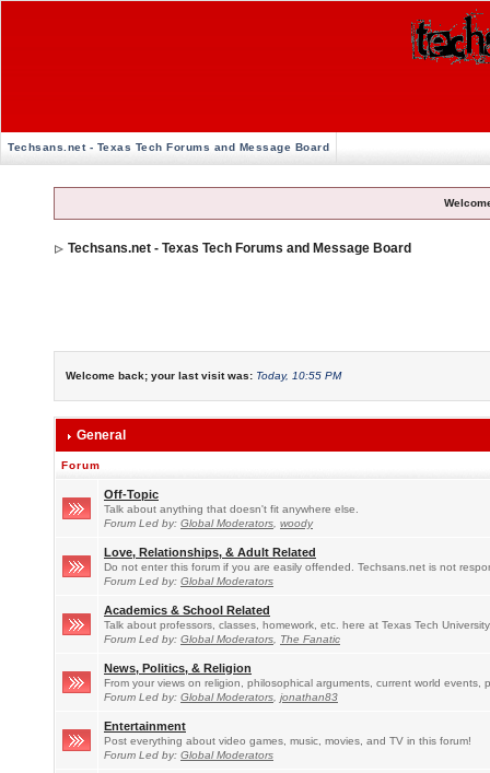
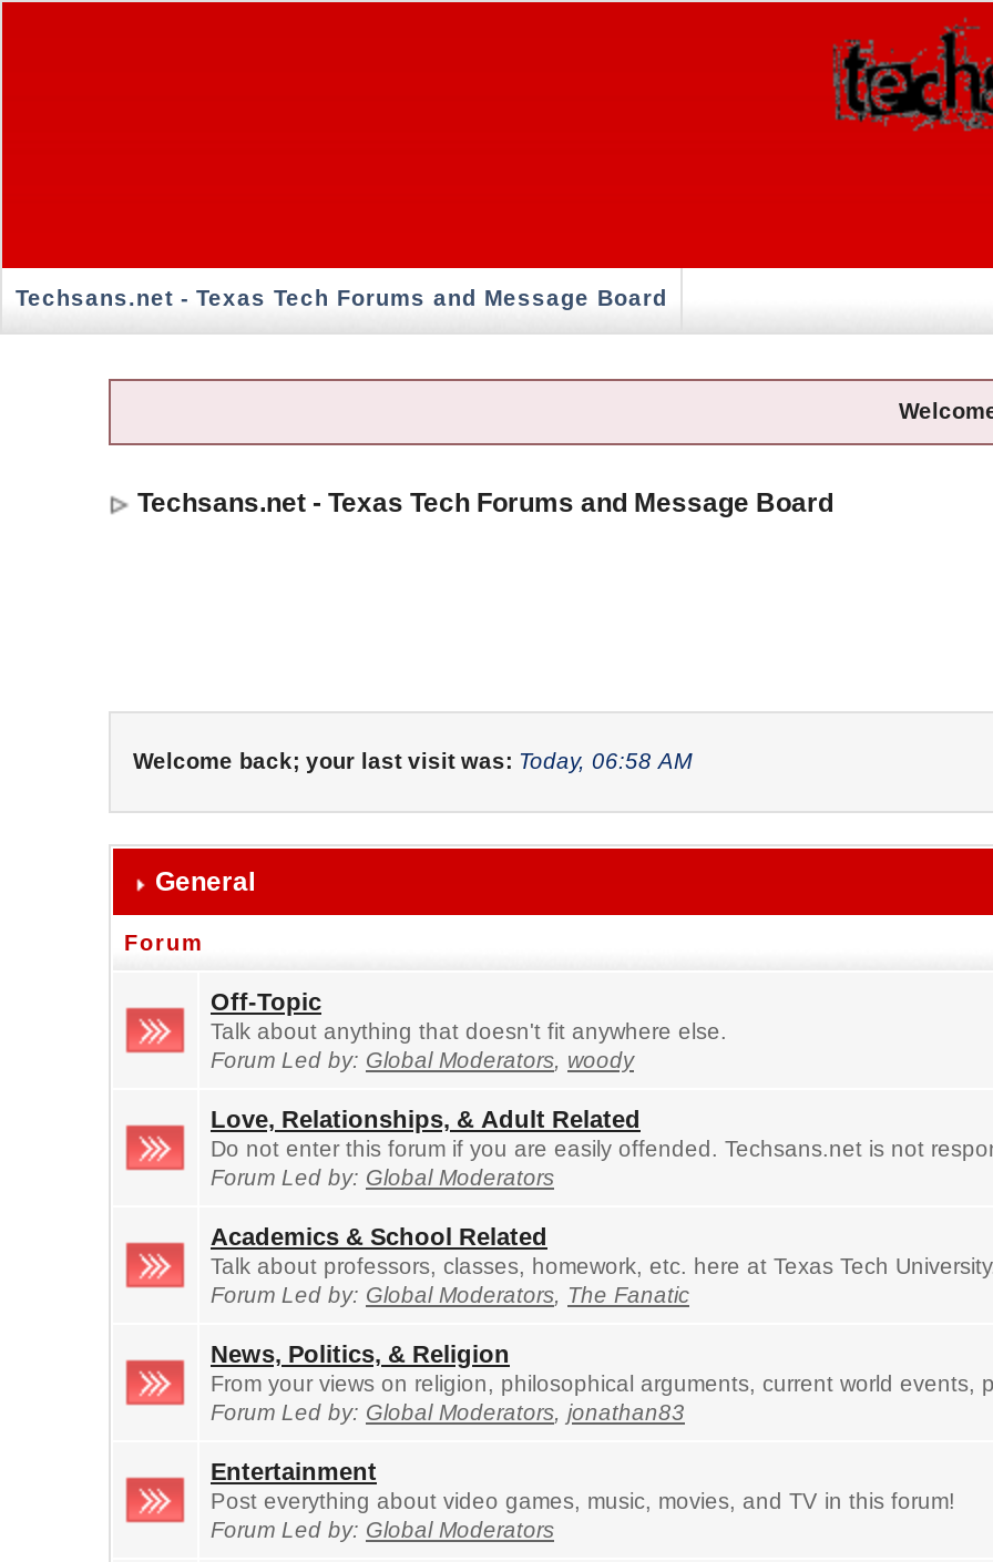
[66,370,341,382] Welcome back; your last visit was: Today, 10:55 PM -> [133,749,692,773] Welcome back; your last visit was: Today, 06:58 AM

